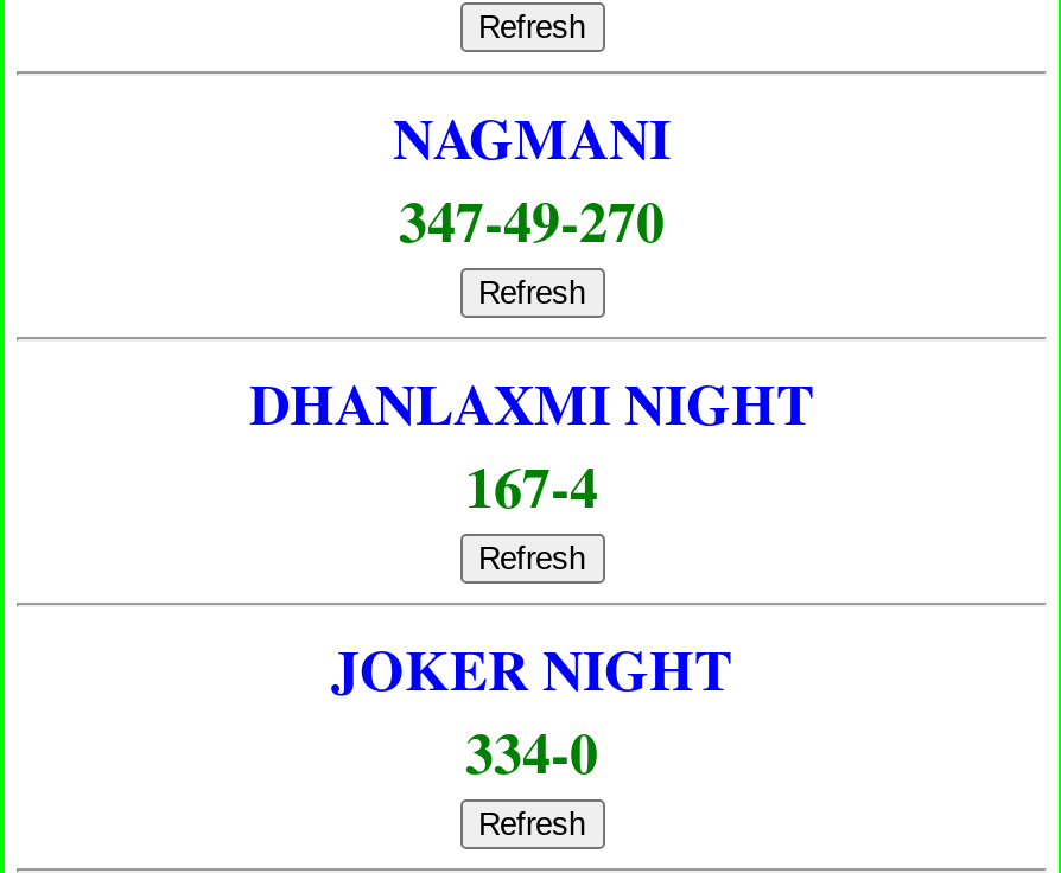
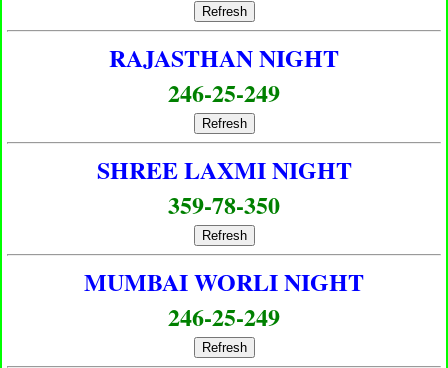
[393,95,671,261] NAGMANI | 347-49-270 -> [109,40,339,110] RAJASTHAN NIGHT | 246-25-249
[249,360,814,526] DHANLAXMI NIGHT | 167-4 -> [96,152,351,222] SHREE LAXMI NIGHT | 359-78-350
[331,626,732,792] JOKER NIGHT | 334-0 -> [84,264,364,334] MUMBAI WORLI NIGHT | 246-25-249

